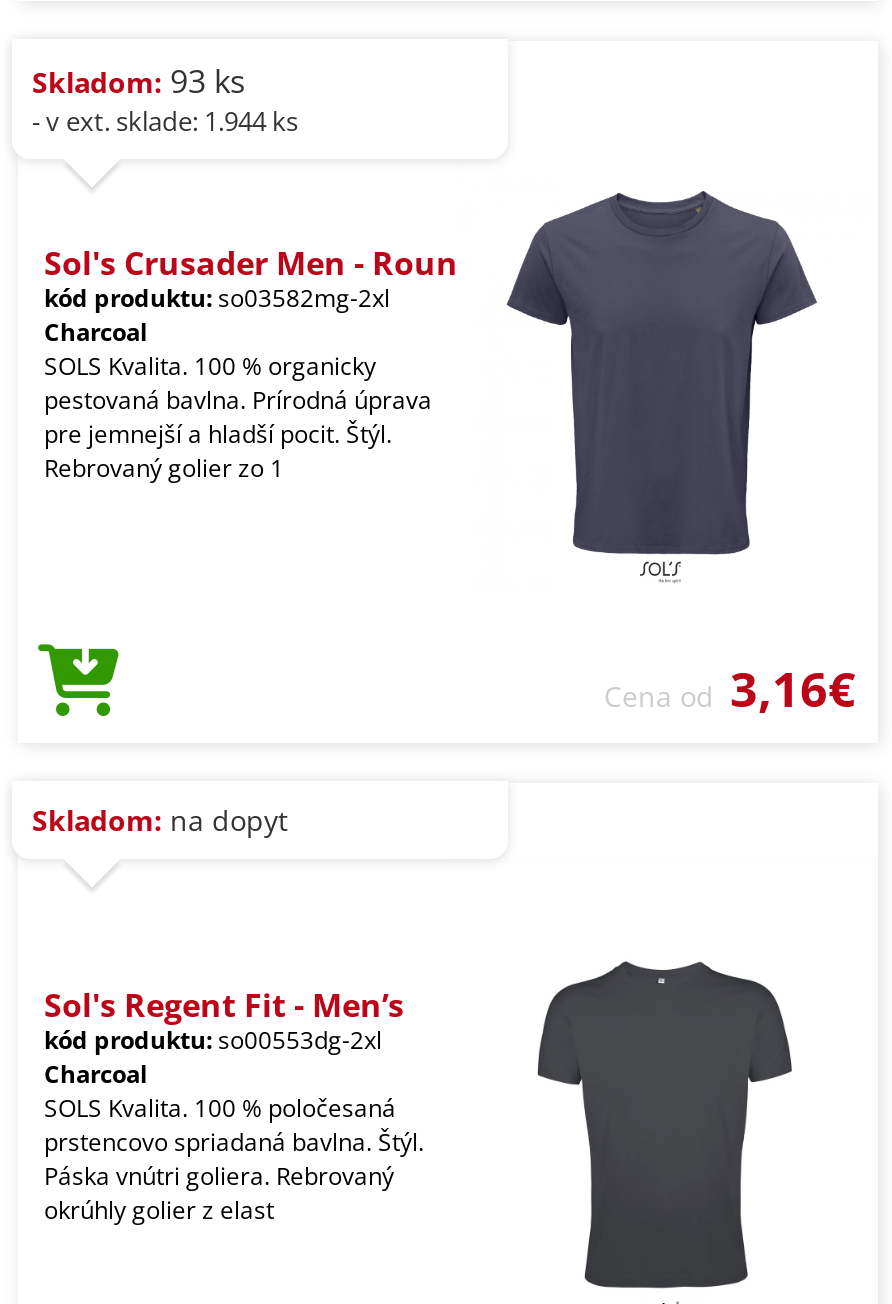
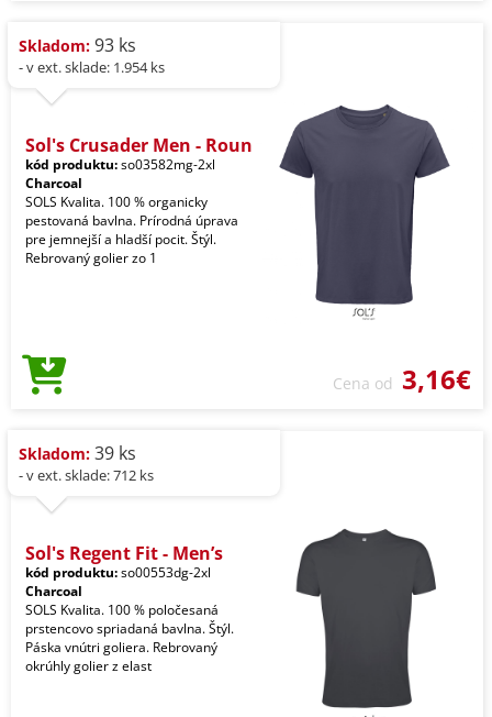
[32,104,298,140] - v ext. sklade: 1.944 ks -> [19,57,165,77] - v ext. sklade: 1.954 ks
[32,802,288,840] Skladom: na dopyt -> [19,441,154,485] Skladom: 39 ks | - v ext. sklade: 712 ks

